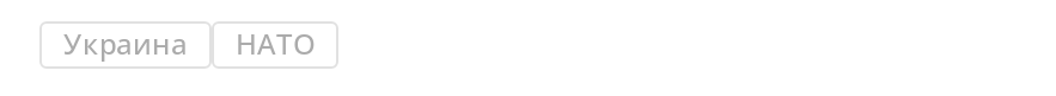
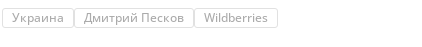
[236,24,315,64] НАТО -> [84,9,268,26] Дмитрий Песков | Wildberries

